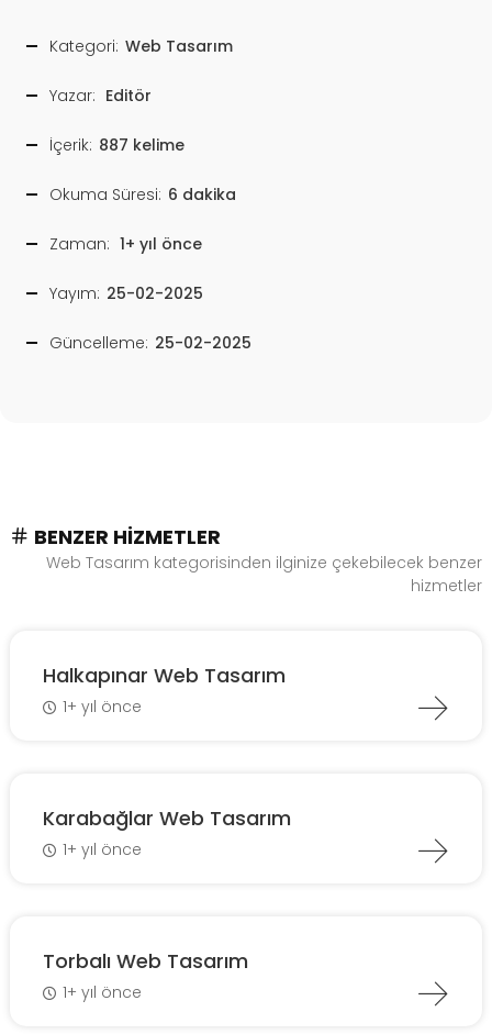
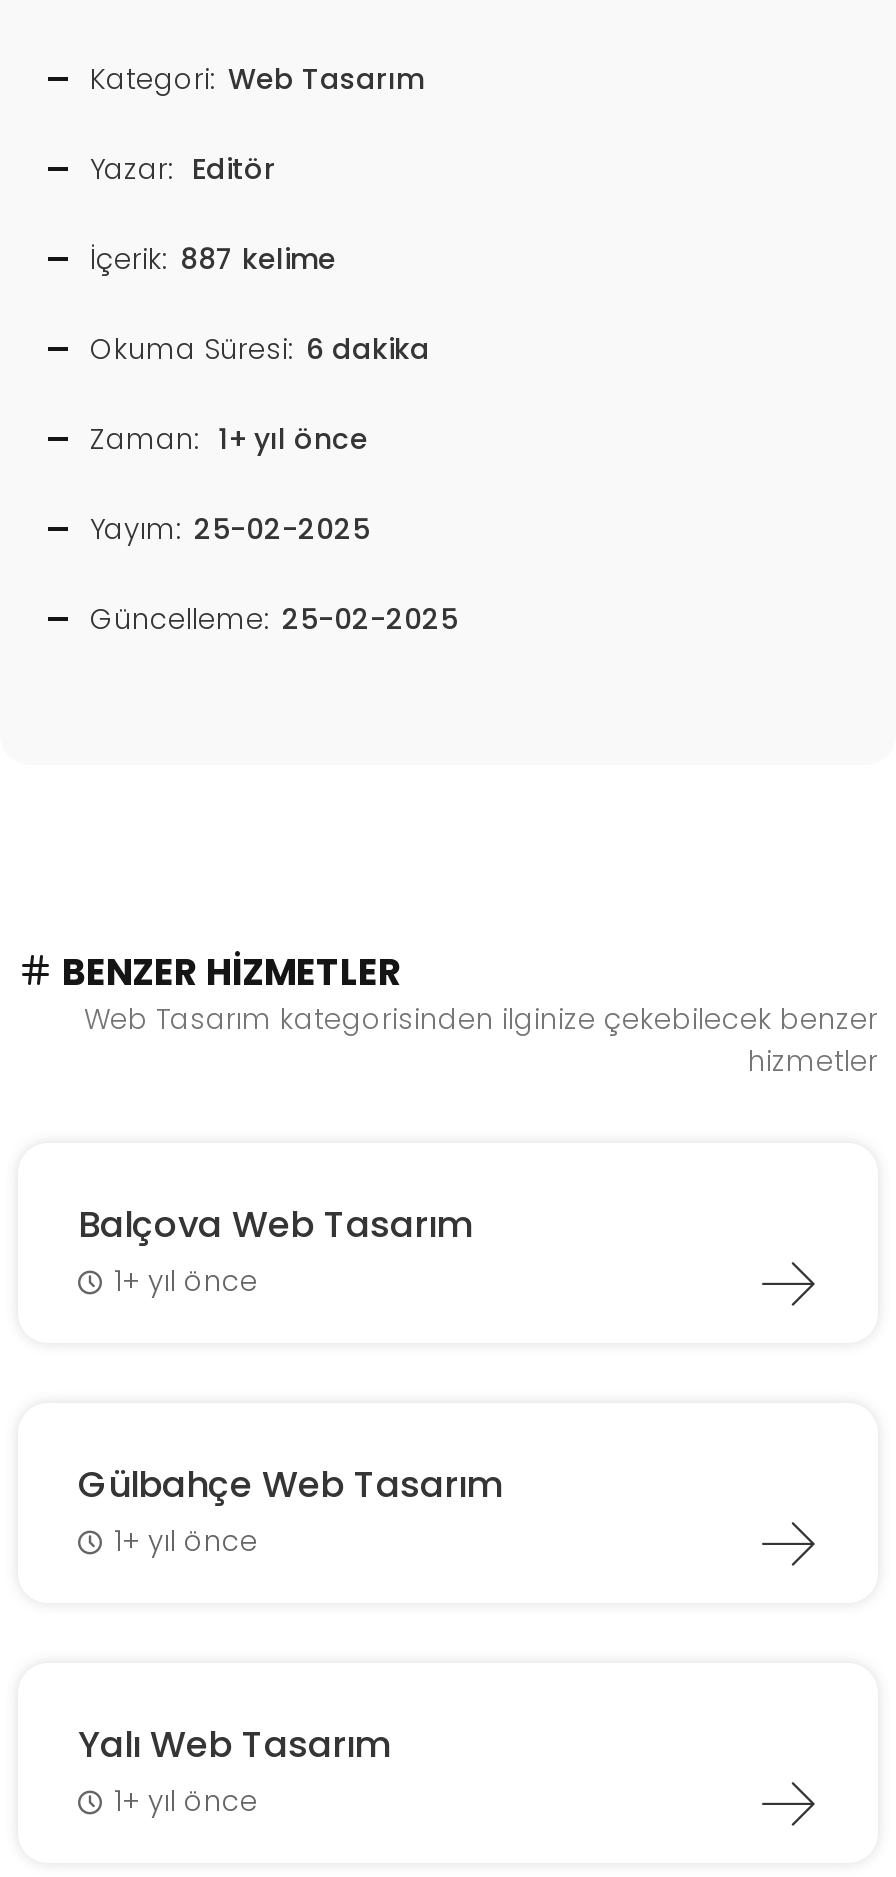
[43,661,286,689] Halkapınar Web Tasarım -> [78,1199,472,1249] Balçova Web Tasarım
[43,804,291,832] Karabağlar Web Tasarım -> [78,1459,502,1509] Gülbahçe Web Tasarım
[43,947,248,975] Torbalı Web Tasarım -> [78,1719,390,1769] Yalı Web Tasarım

